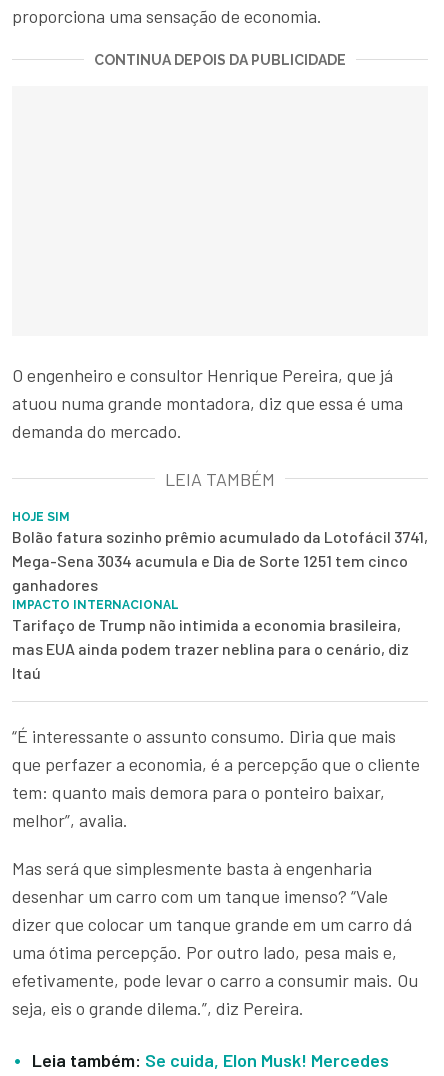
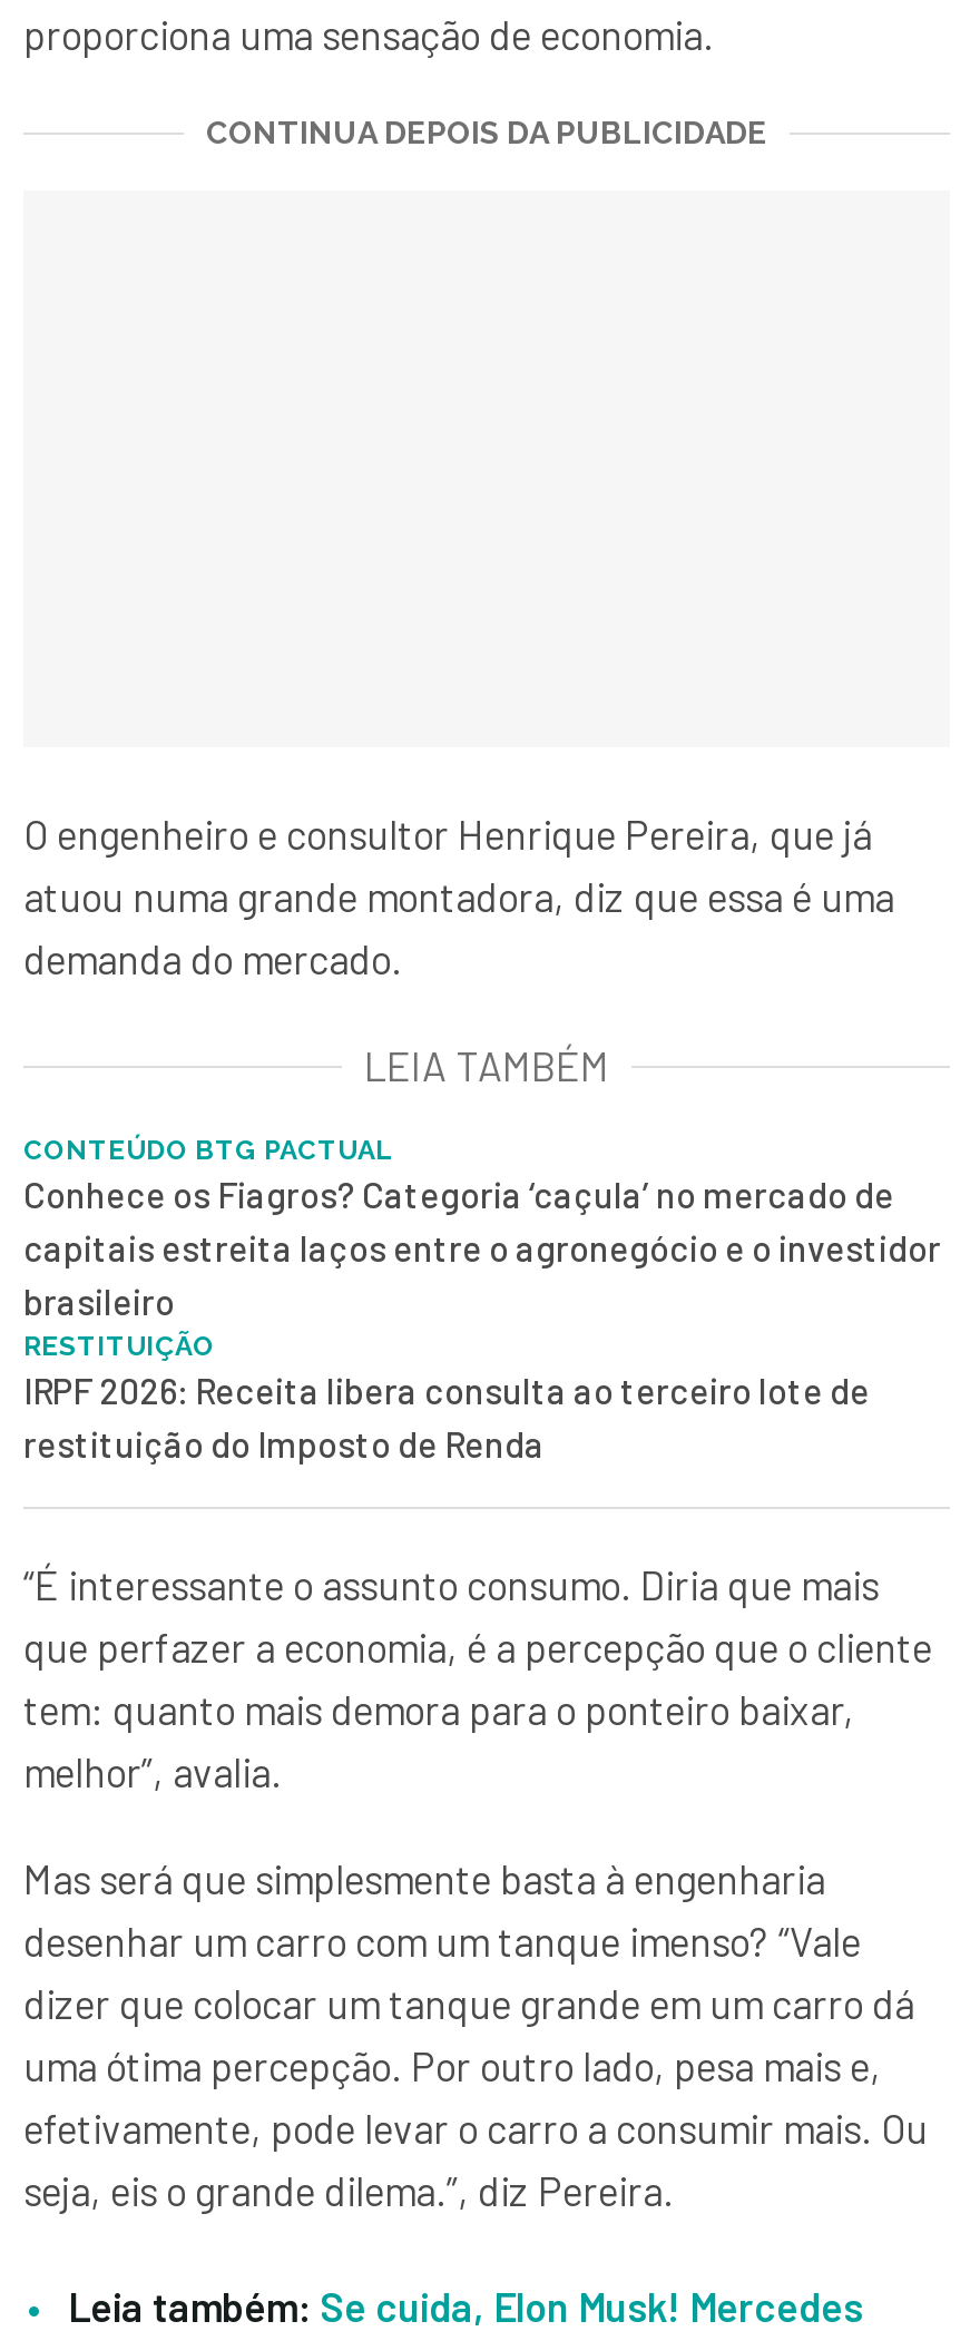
[12,510,428,682] HOJE SIM | Bolão fatura sozinho prêmio acumulado da Lotofácil 3741, | Mega-Sena 3034 acumula e Dia de Sorte 1251 tem cinco | ganhadores | IMPACTO INTERNACIONAL | Tarifaço de Trump não intimida a economia brasileira, | mas EUA ainda podem trazer neblina para o cenário, diz | Itaú -> [23,1134,941,1464] CONTEÚDO BTG PACTUAL | Conhece os Fiagros? Categoria ‘caçula’ no mercado de | capitais estreita laços entre o agronegócio e o investidor | brasileiro | RESTITUIÇÃO | IRPF 2026: Receita libera consulta ao terceiro lote de | restituição do Imposto de Renda

